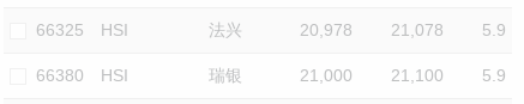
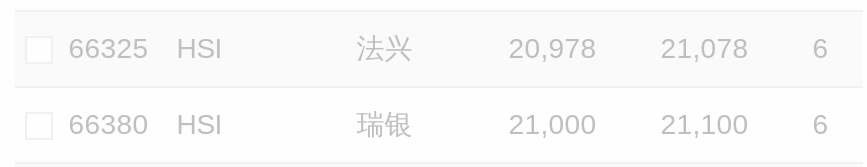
[300,20,506,39] 20,978 21,078 5.9 -> [509,32,829,64] 20,978 21,078 6
[300,66,506,85] 21,000 21,100 5.9 -> [509,108,829,140] 21,000 21,100 6

